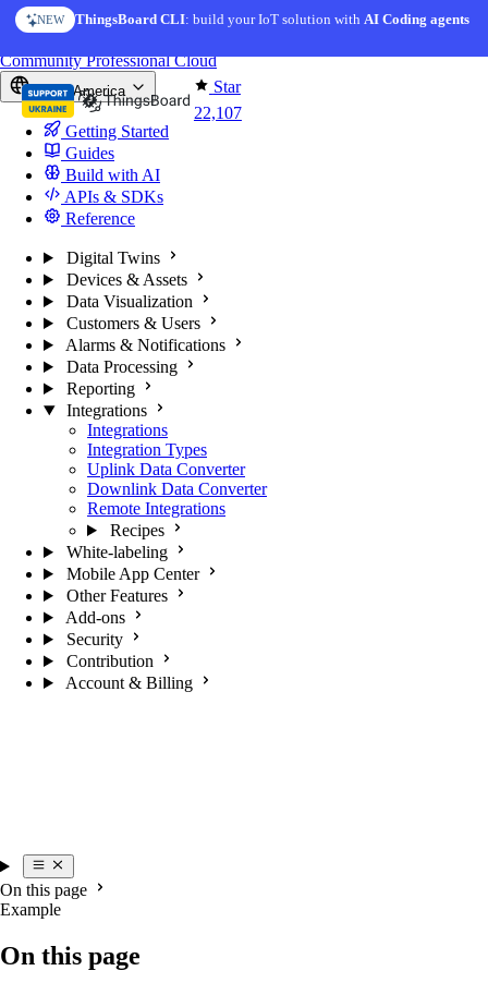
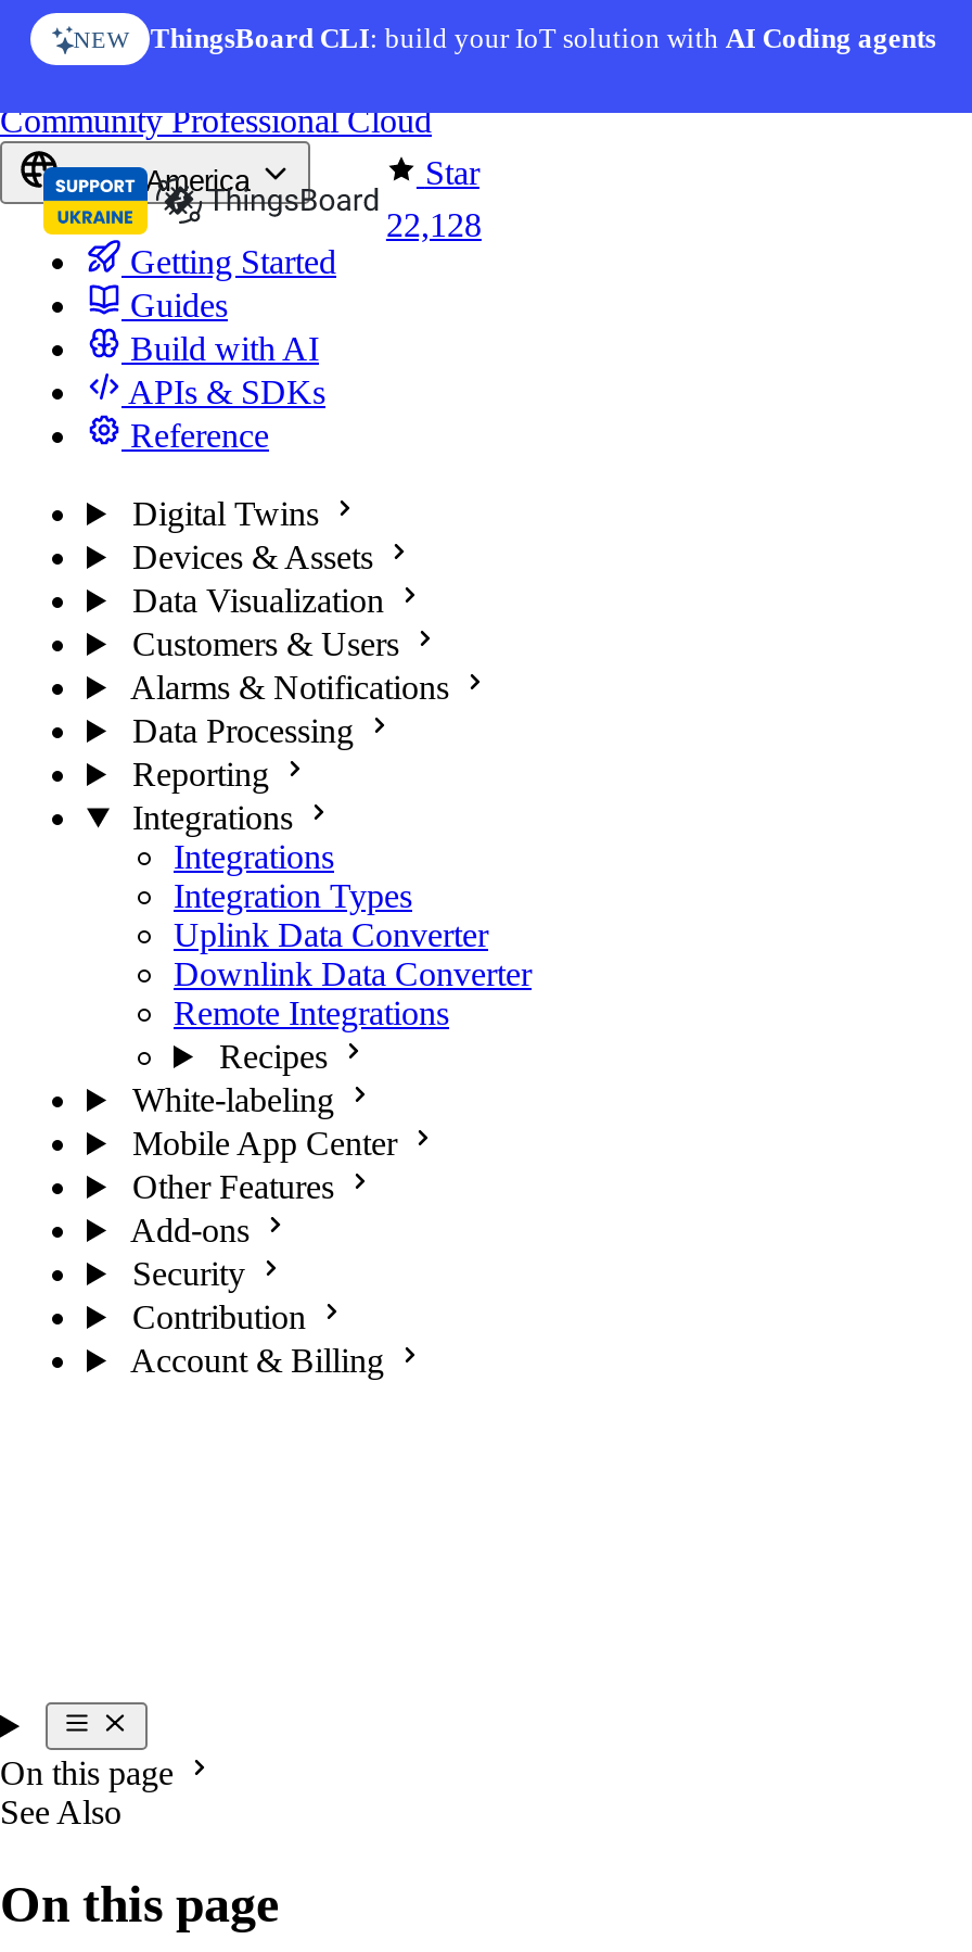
[194,104,242,122] 22,107 -> [386,206,481,243] 22,128
[0,901,61,919] Example -> [0,1794,121,1831] See Also

